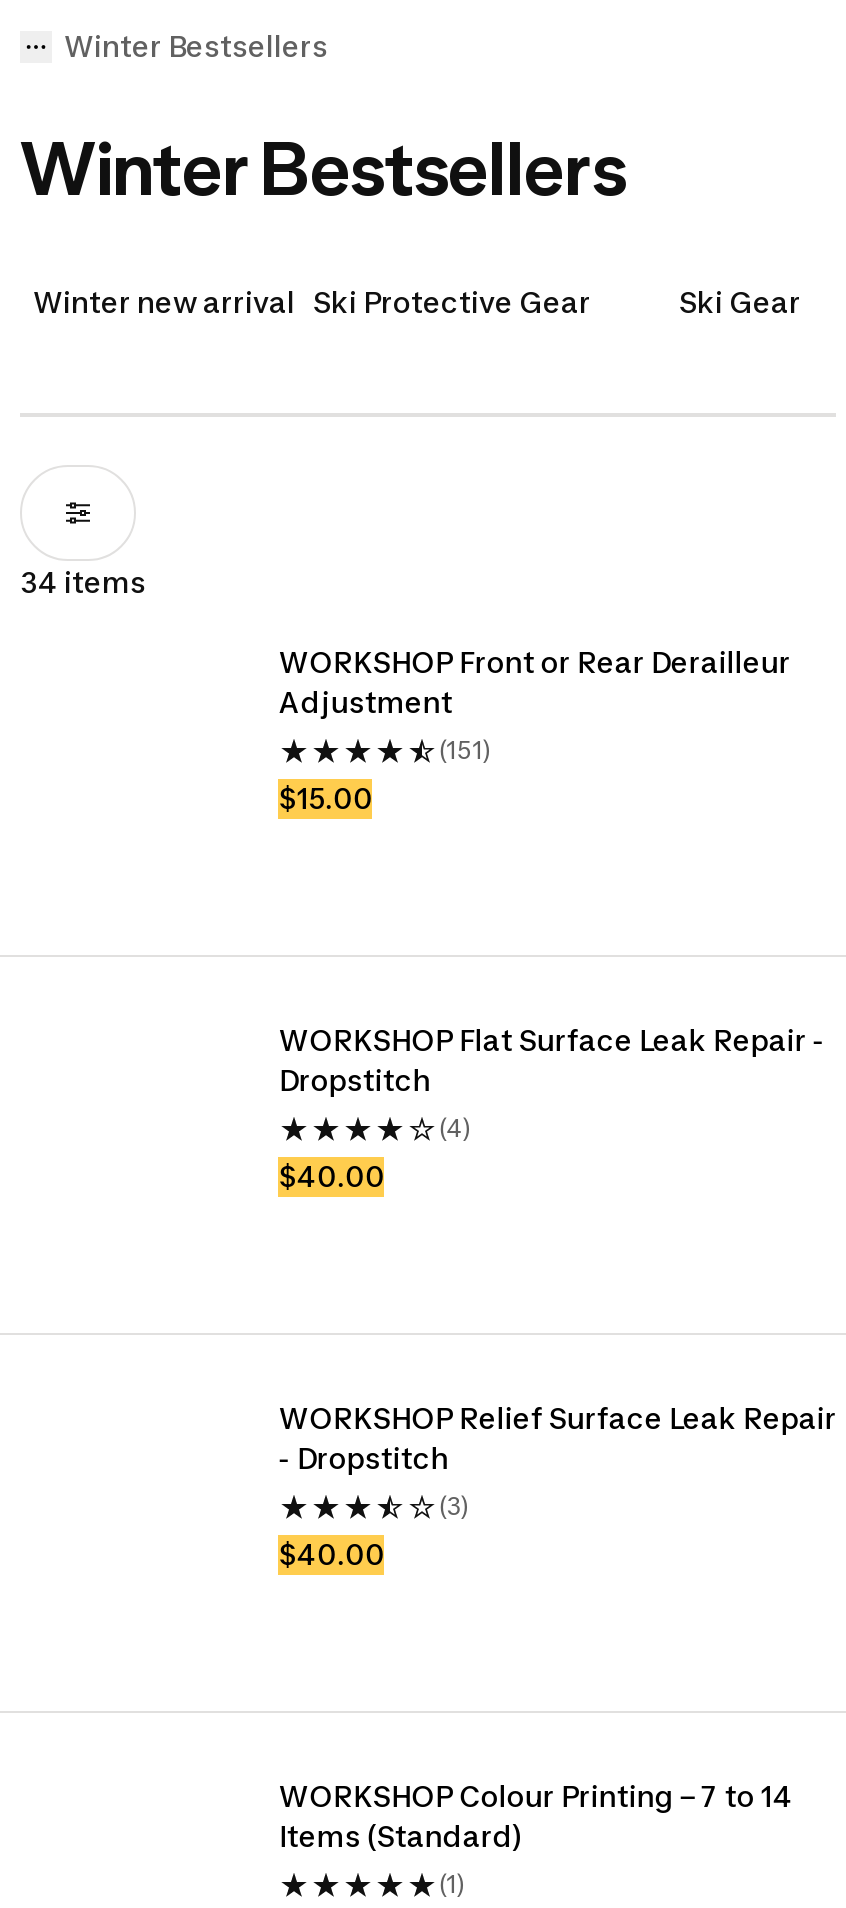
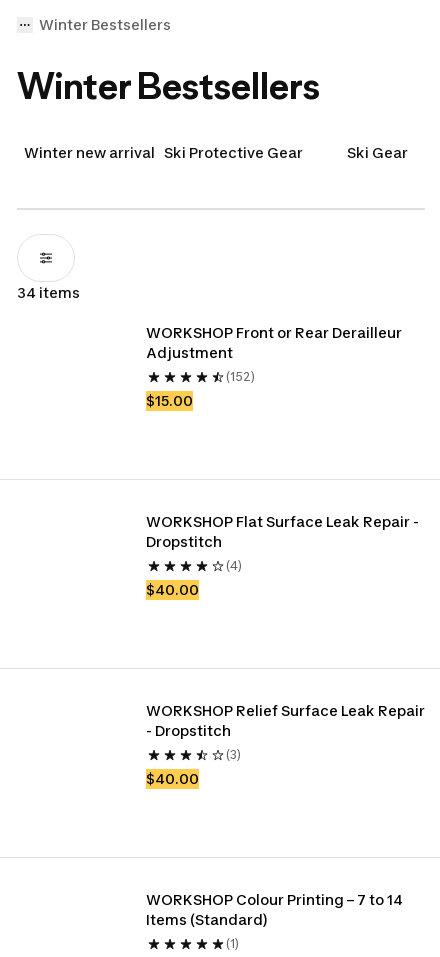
[439,735,491,765] (151) -> [226,369,255,384] (152)

